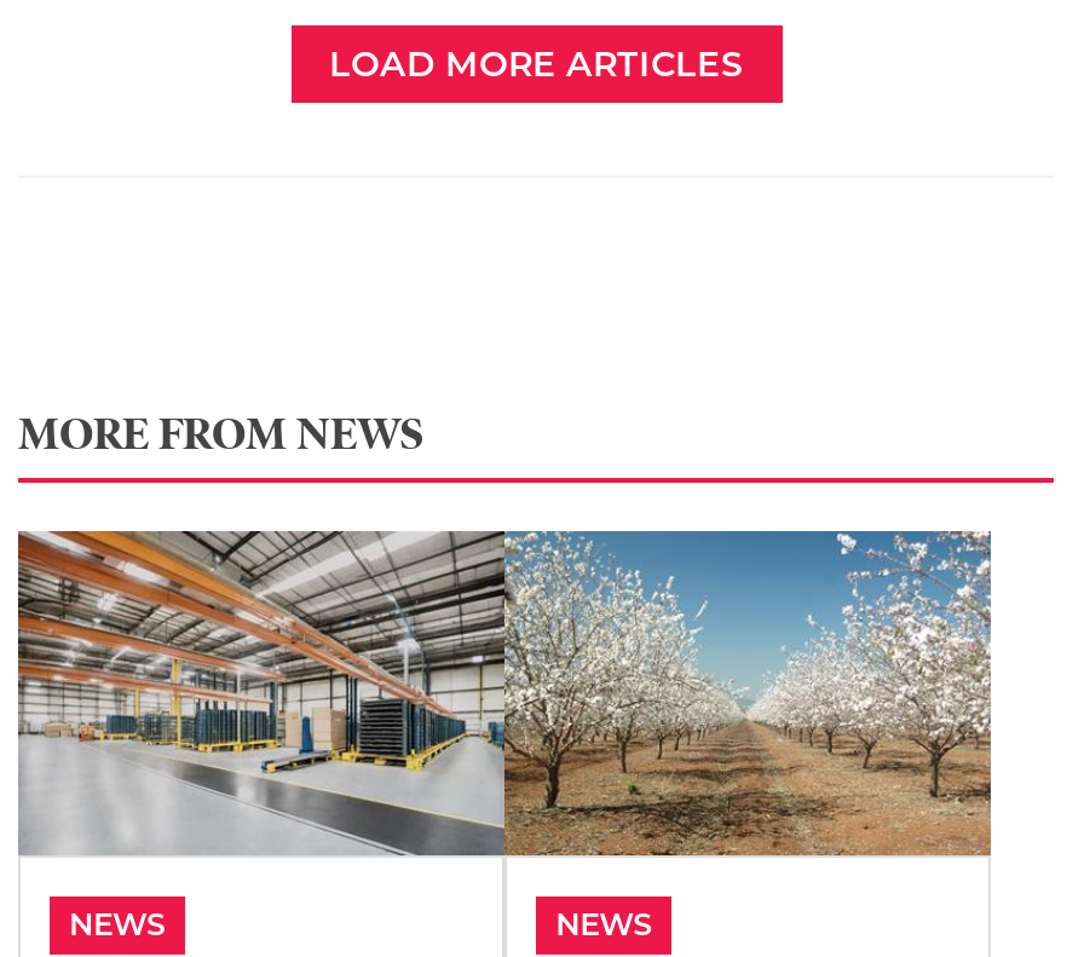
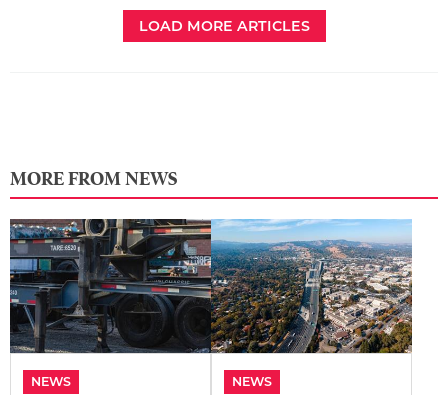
[16,529,993,858] [image] -> [9,218,413,354] [image]

